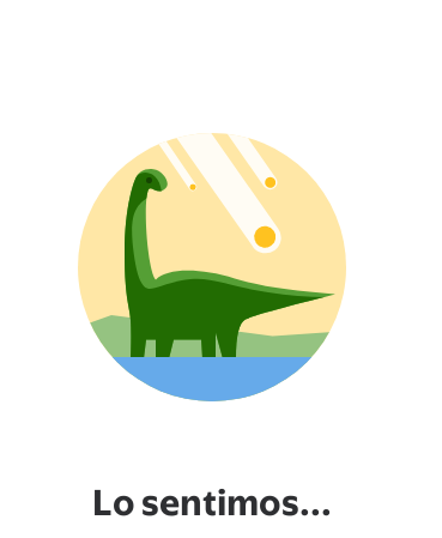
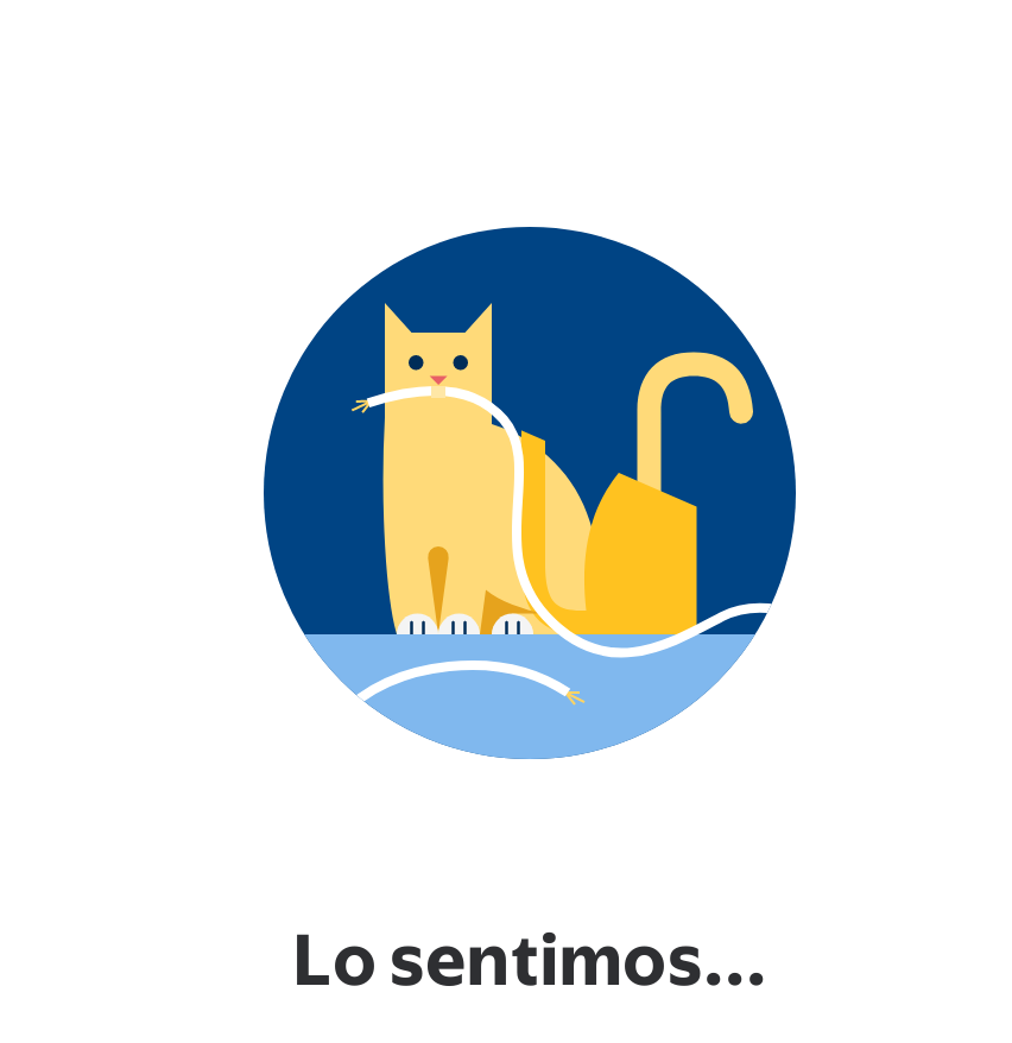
[78,133,346,374] [image] -> [261,225,798,707] [image]

